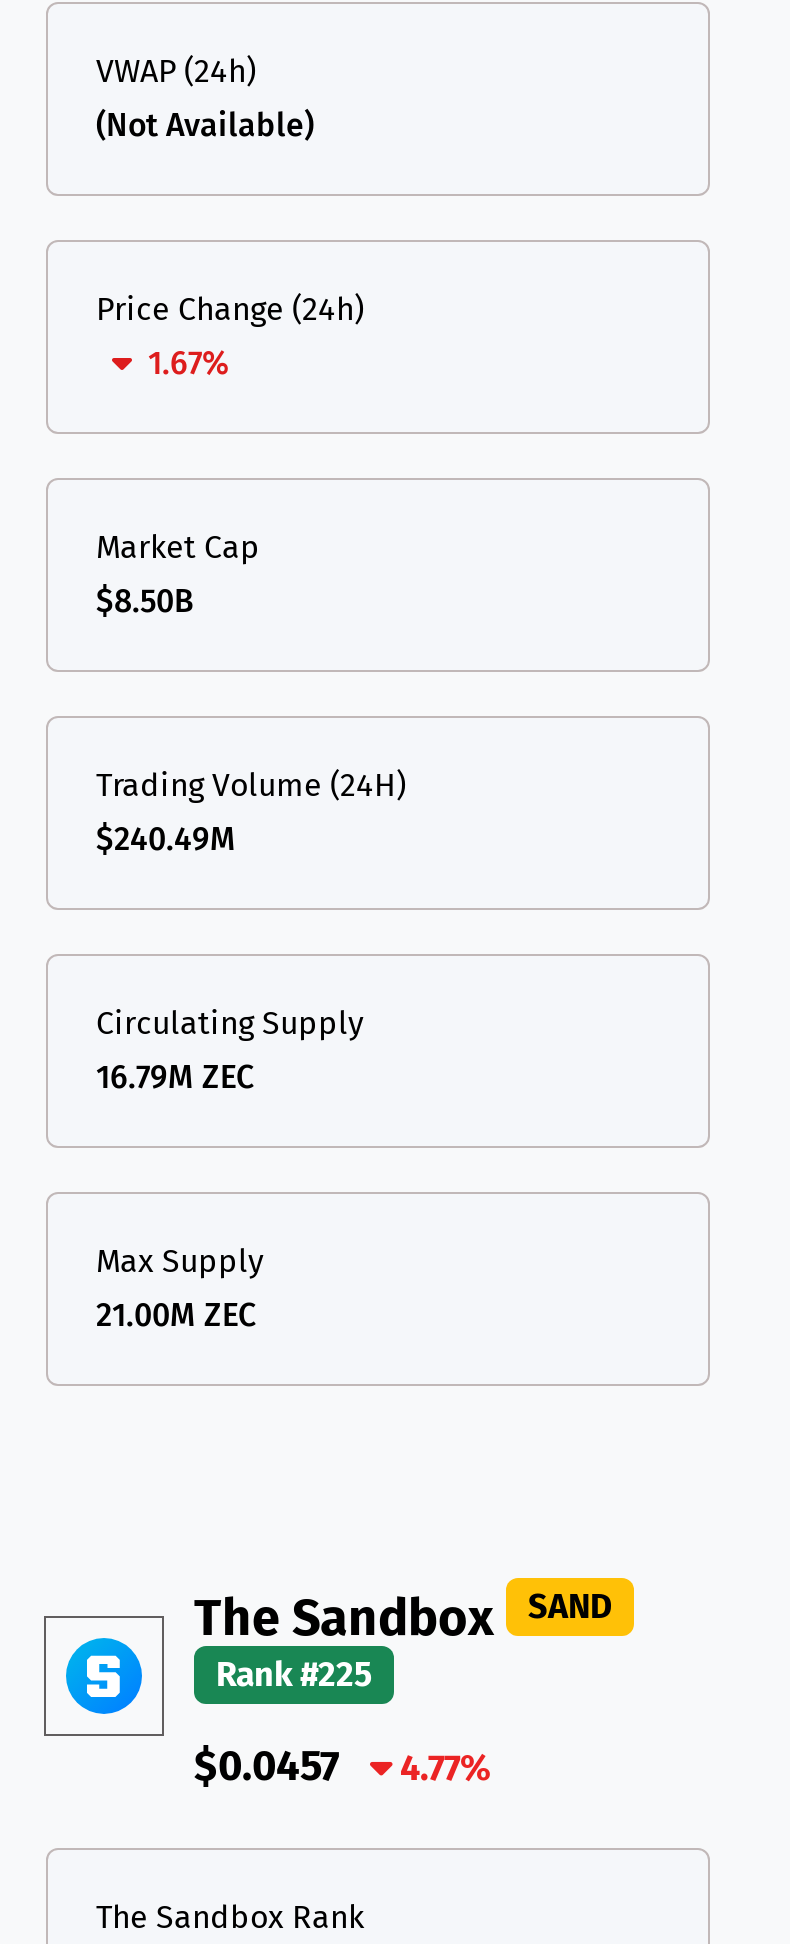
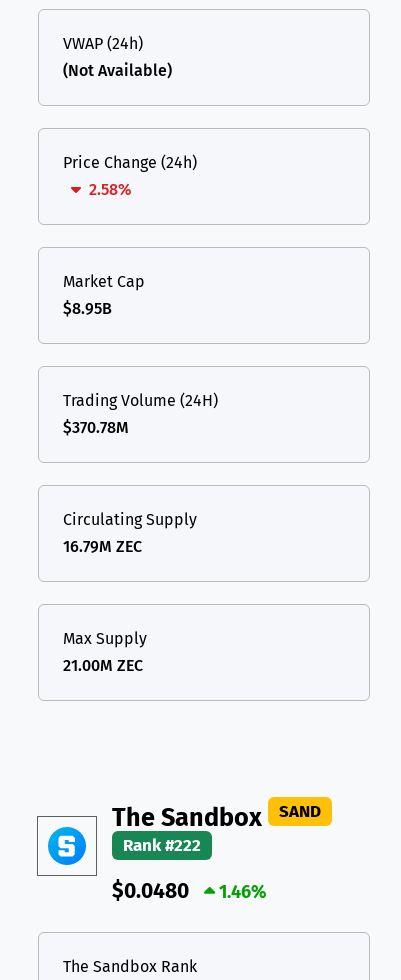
[148,344,230,382] 1.67% -> [89,180,132,199] 2.58%
[96,582,194,620] $8.50B -> [63,299,112,318] $8.95B
[96,820,236,858] $240.49M -> [63,418,129,437] $370.78M
[216,1653,372,1695] Rank #225 -> [123,835,201,856] Rank #222
[194,1739,340,1791] $0.0457 -> [112,878,189,904] $0.0480
[392,1745,490,1789] 4.77% -> [215,881,266,903] 1.46%

